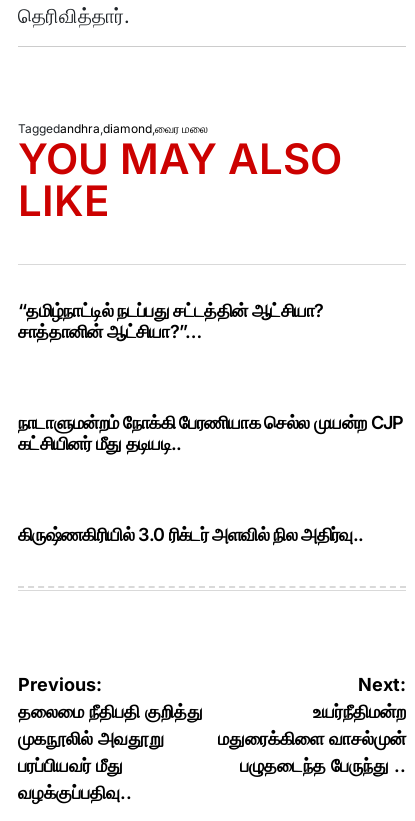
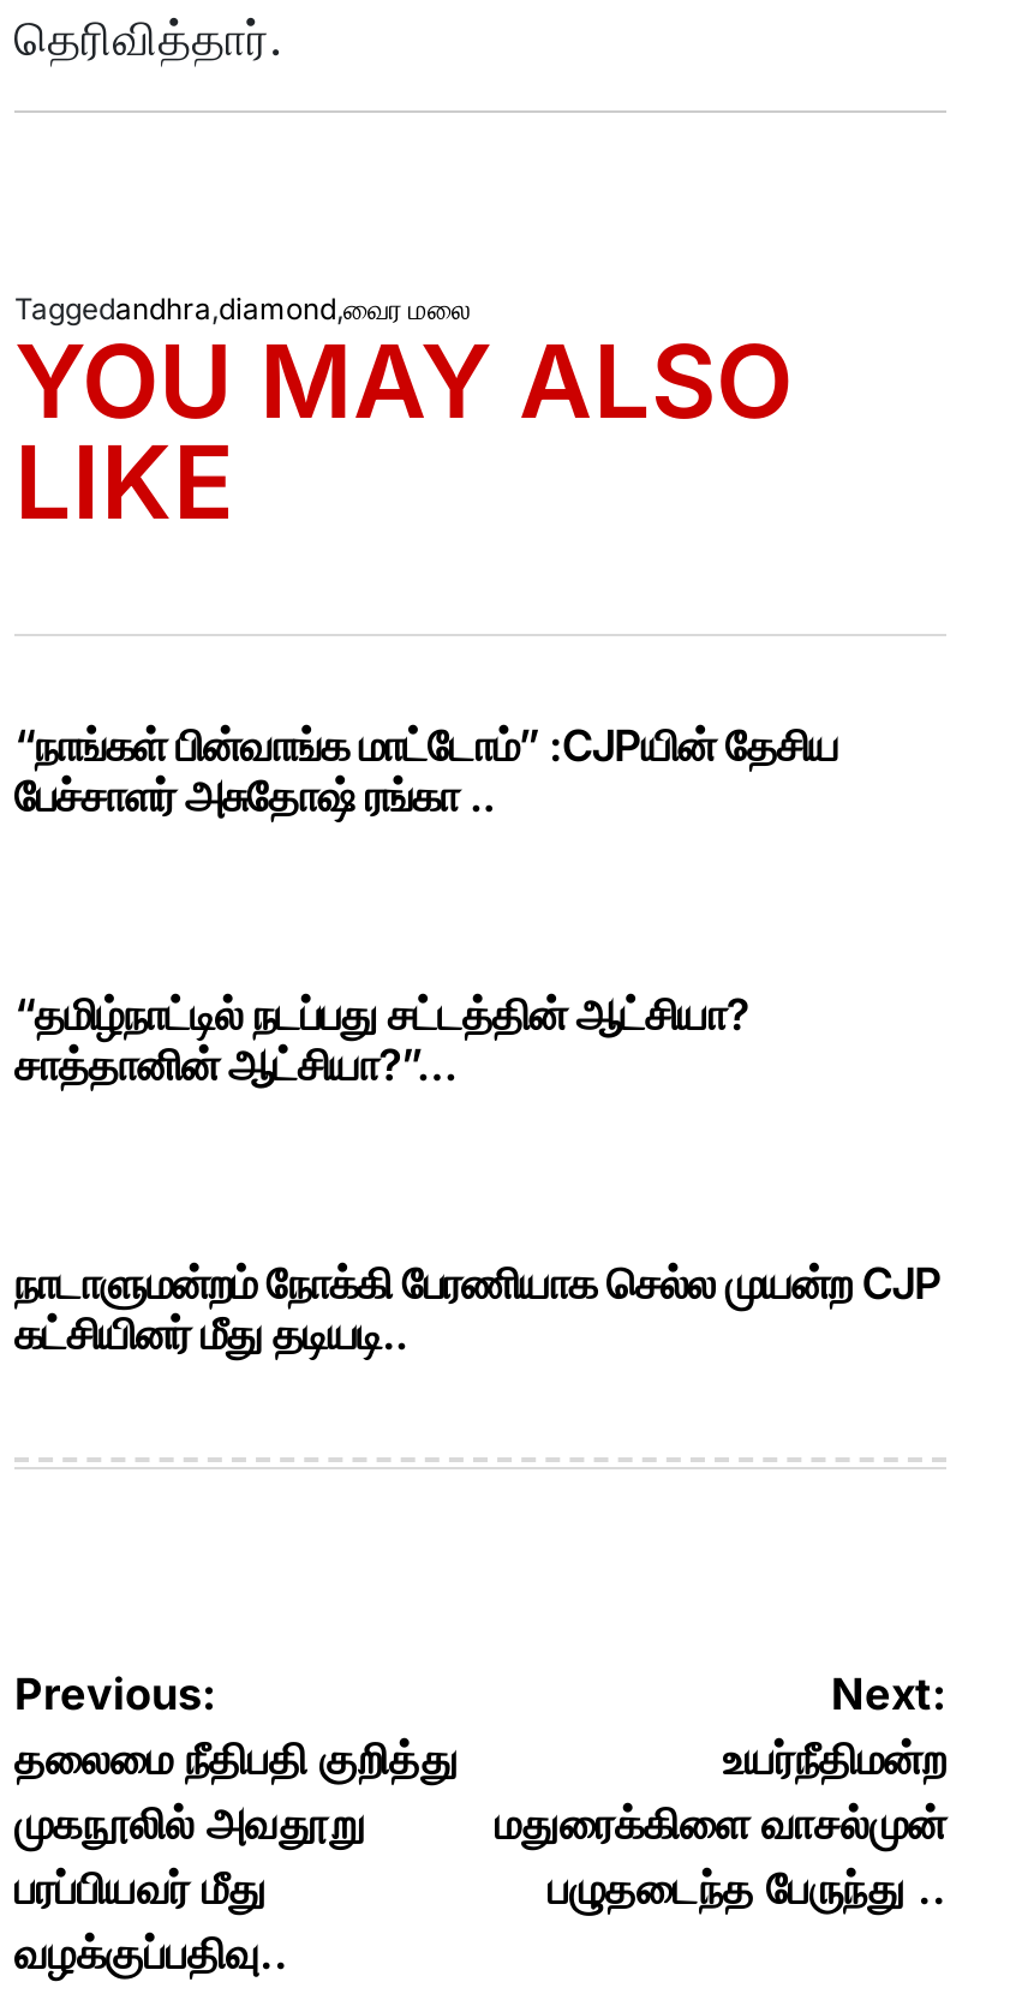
none -> [14,720,839,821] “நாங்கள் பின்வாங்க மாட்டோம்” :CJPயின் தேசிய | பேச்சாளர் அசுதோஷ் ரங்கா ..
moved [18,300,404,433] -> [14,989,941,1308]: “தமிழ்நாட்டில் நடப்பது சட்டத்தின் ஆட்சியா? | சாத்தானின் ஆட்சியா?”… | நாடாளுமன்றம் நோக்கி பேரணியாக செல்ல முயன்ற CJP
[18,524,363,545] கிருஷ்ணகிரியில் 3.0 ரிக்டர் அளவில் நில அதிர்வு.. -> none

